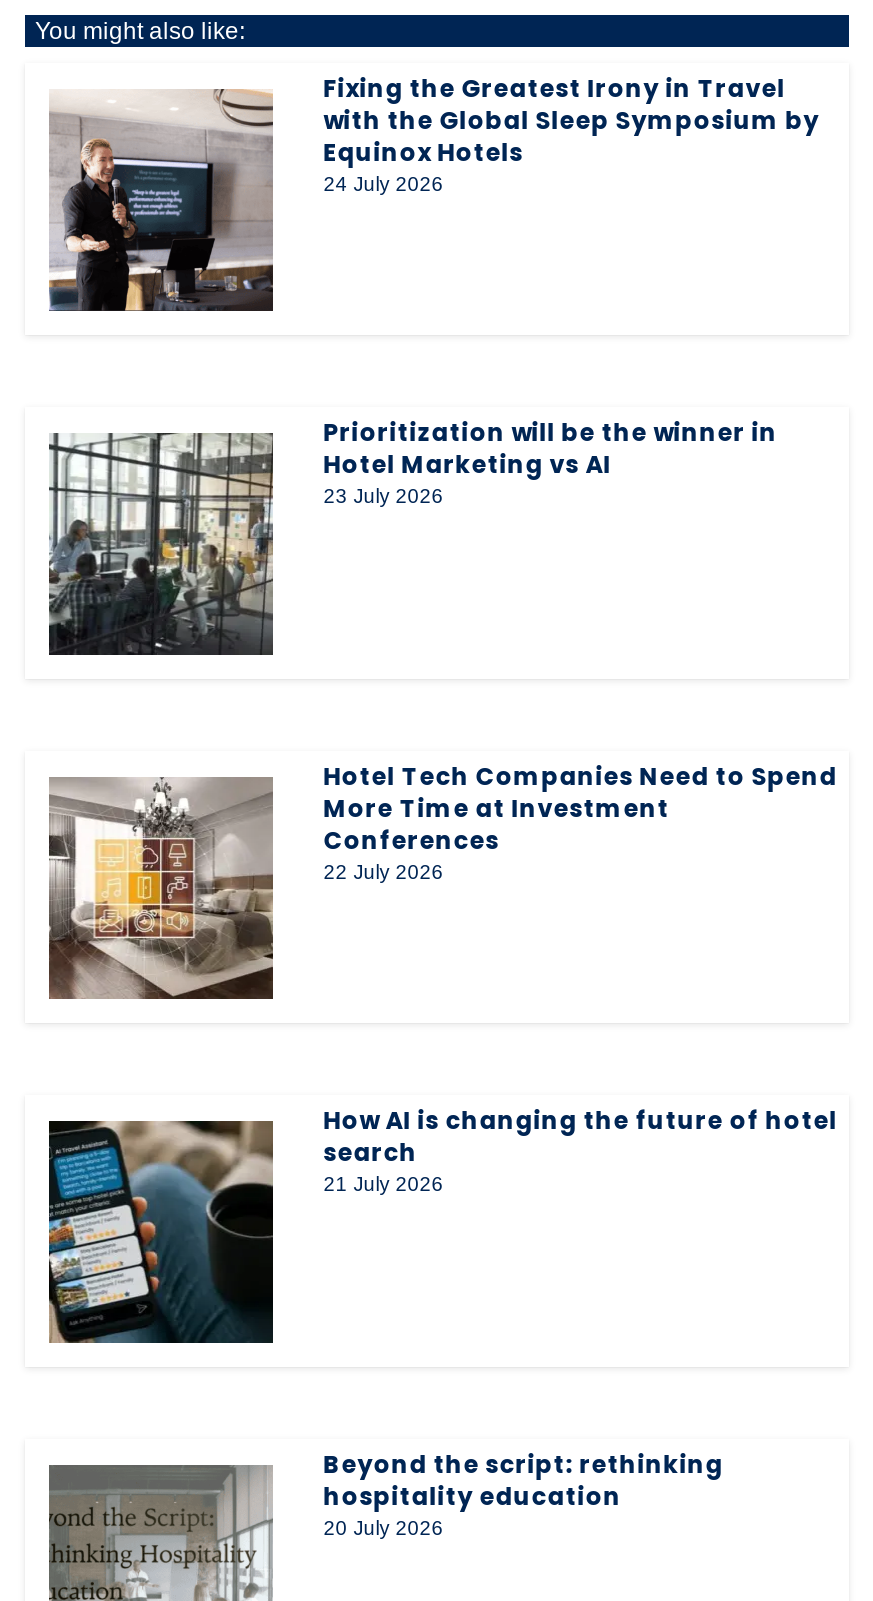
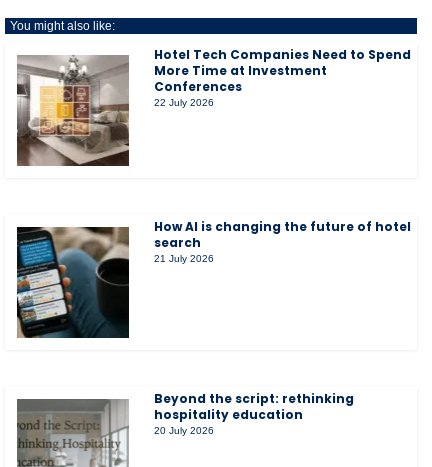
[49,72,819,311] [image] | Fixing the Greatest Irony in Travel | with the Global Sleep Symposium by | Equinox Hotels | 24 July 2026 -> none
[47,416,777,655] [image] | Prioritization will be the winner in | Hotel Marketing vs AI | 23 July 2026 -> none

